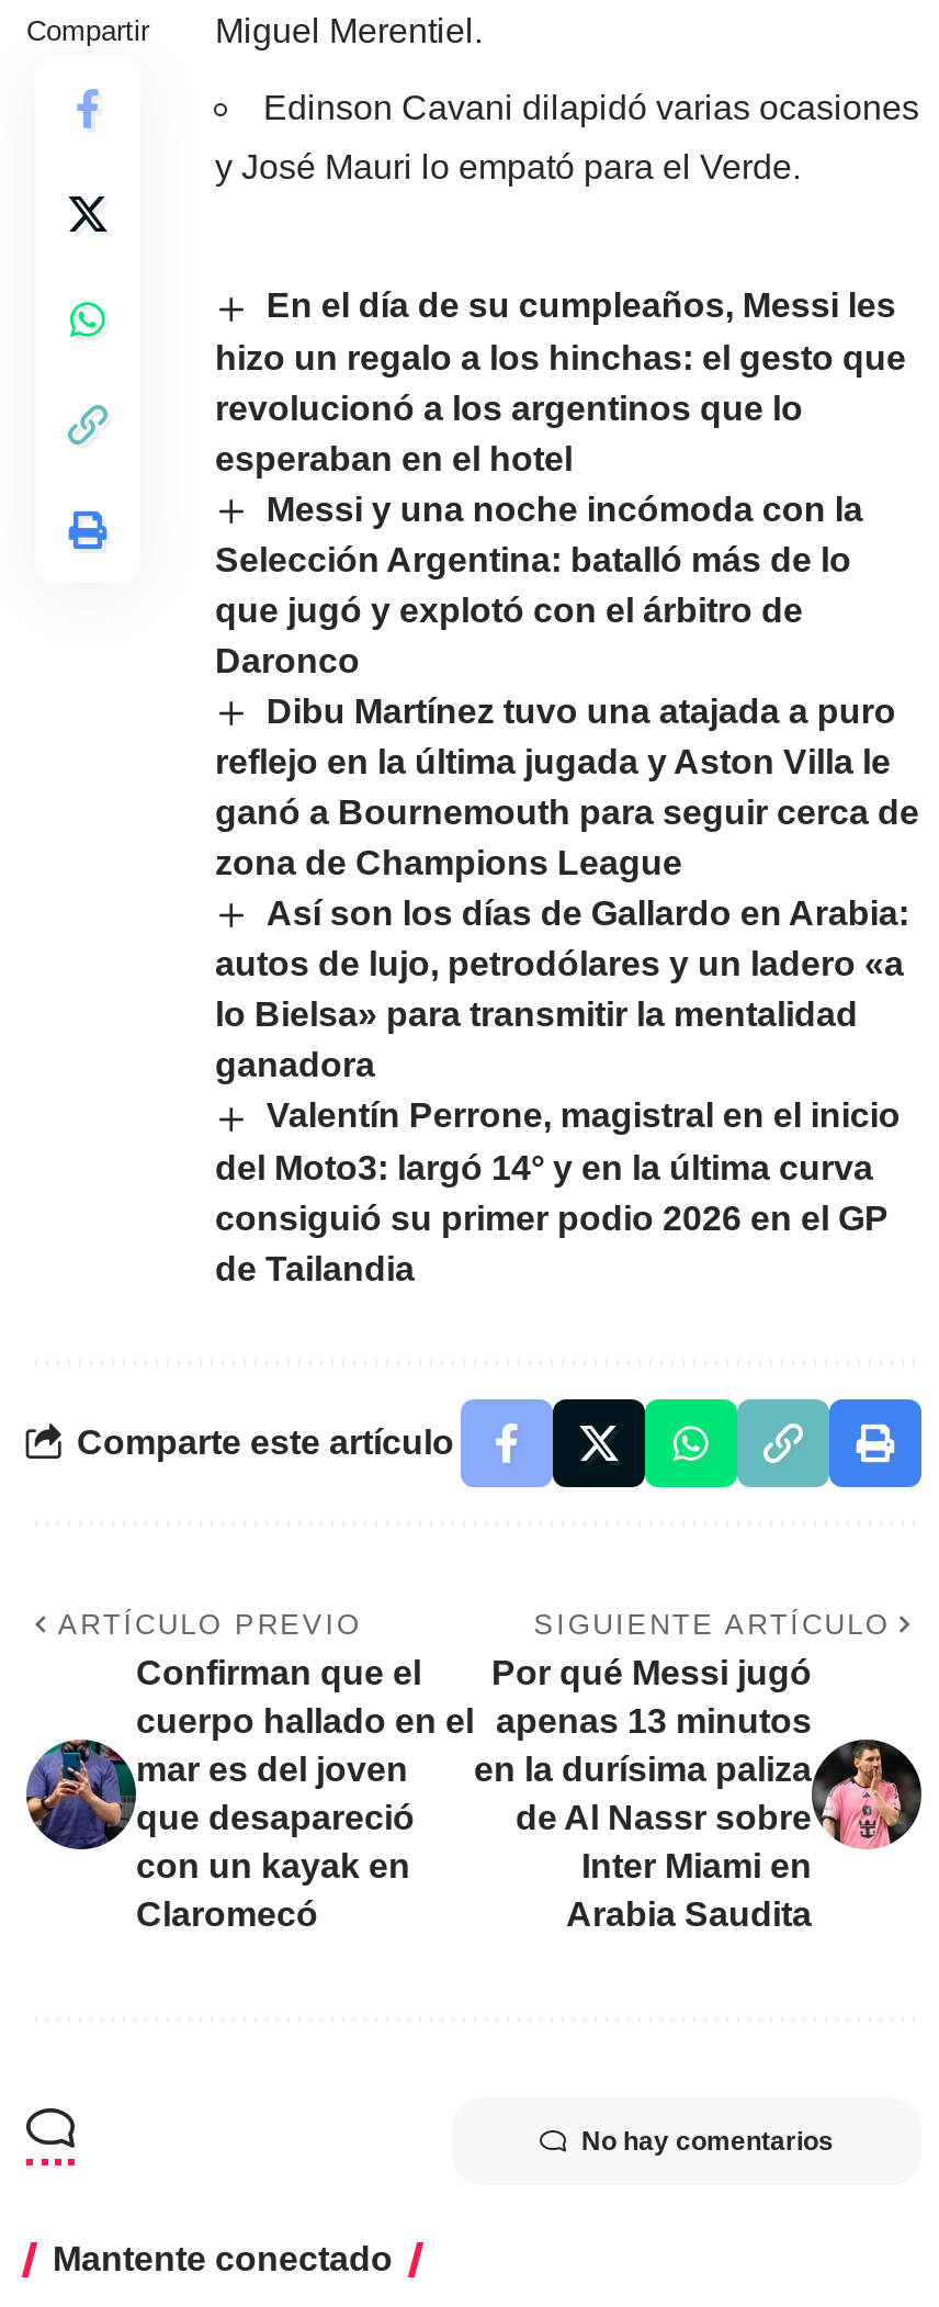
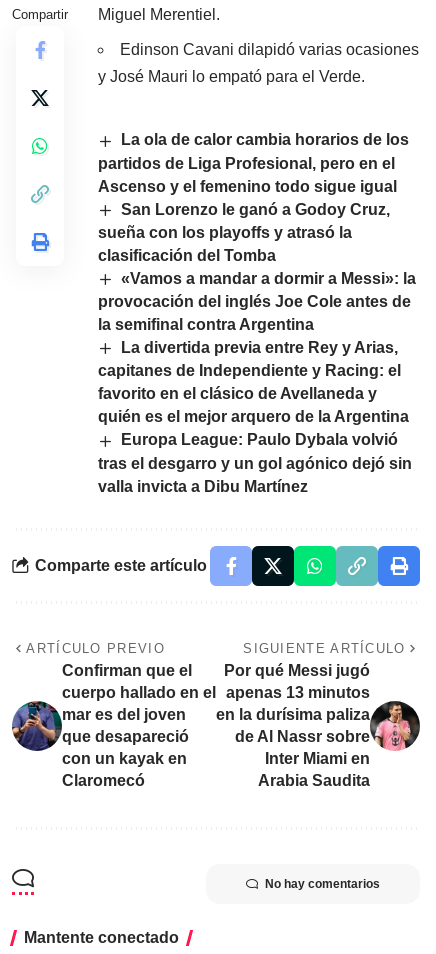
[215,287,919,1287] En el día de su cumpleaños, Messi les | hizo un regalo a los hinchas: el gesto que | revolucionó a los argentinos que lo | esperaban en el hotel | Messi y una noche incómoda con la | Selección Argentina: batalló más de lo | que jugó y explotó con el árbitro de | Daronco | Dibu Martínez tuvo una atajada a puro | reflejo en la última jugada y Aston Villa le | ganó a Bournemouth para seguir cerca de | zona de Champions League | Así son los días de Gallardo en Arabia: | autos de lujo, petrodólares y un ladero «a | lo Bielsa» para transmitir la mentalidad | ganadora | Valentín Perrone, magistral en el inicio | del Moto3: largó 14° y en la última curva | consiguió su primer podio 2026 en el GP | de Tailandia -> [98,131,416,495] La ola de calor cambia horarios de los | partidos de Liga Profesional, pero en el | Ascenso y el femenino todo sigue igual | San Lorenzo le ganó a Godoy Cruz, | sueña con los playoffs y atrasó la | clasificación del Tomba | «Vamos a mandar a dormir a Messi»: la | provocación del inglés Joe Cole antes de | la semifinal contra Argentina | La divertida previa entre Rey y Arias, | capitanes de Independiente y Racing: el | favorito en el clásico de Avellaneda y | quién es el mejor arquero de la Argentina | Europa League: Paulo Dybala volvió | tras el desgarro y un gol agónico dejó sin | valla invicta a Dibu Martínez

